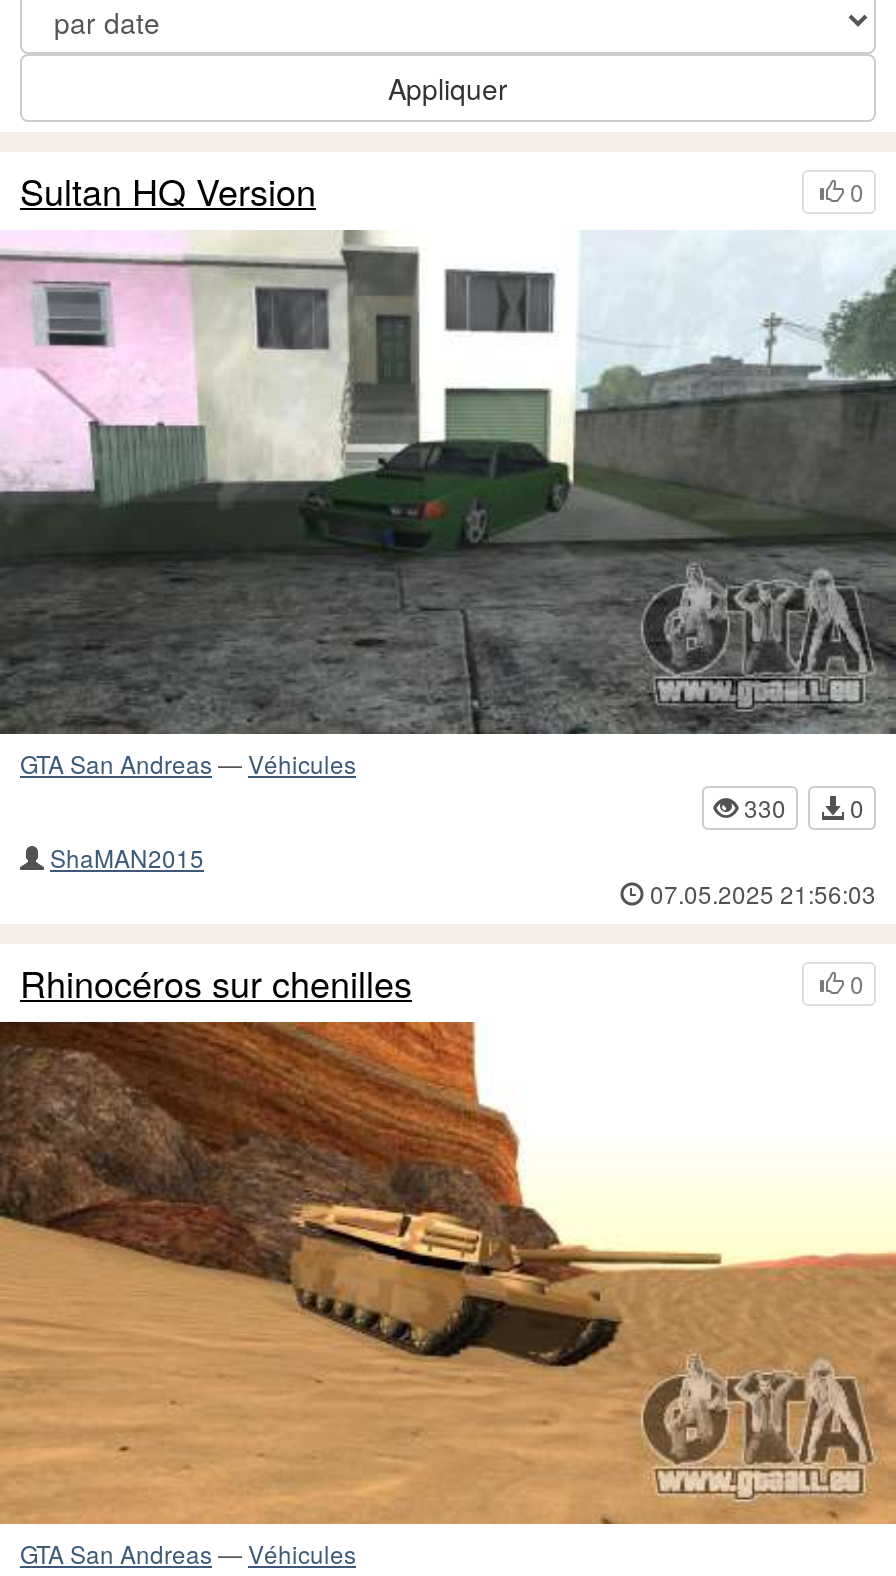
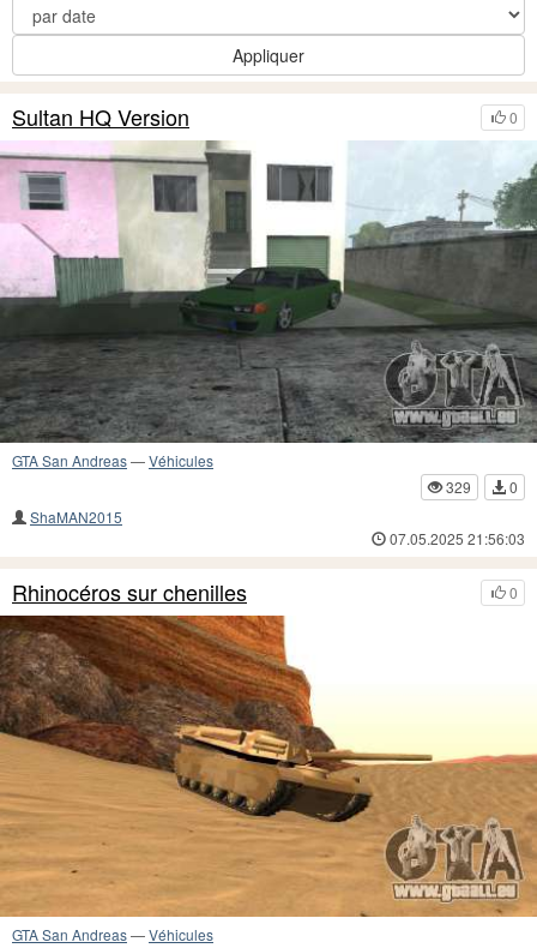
[744,789,864,823] 330 0 -> [446,476,518,496] 329 0

